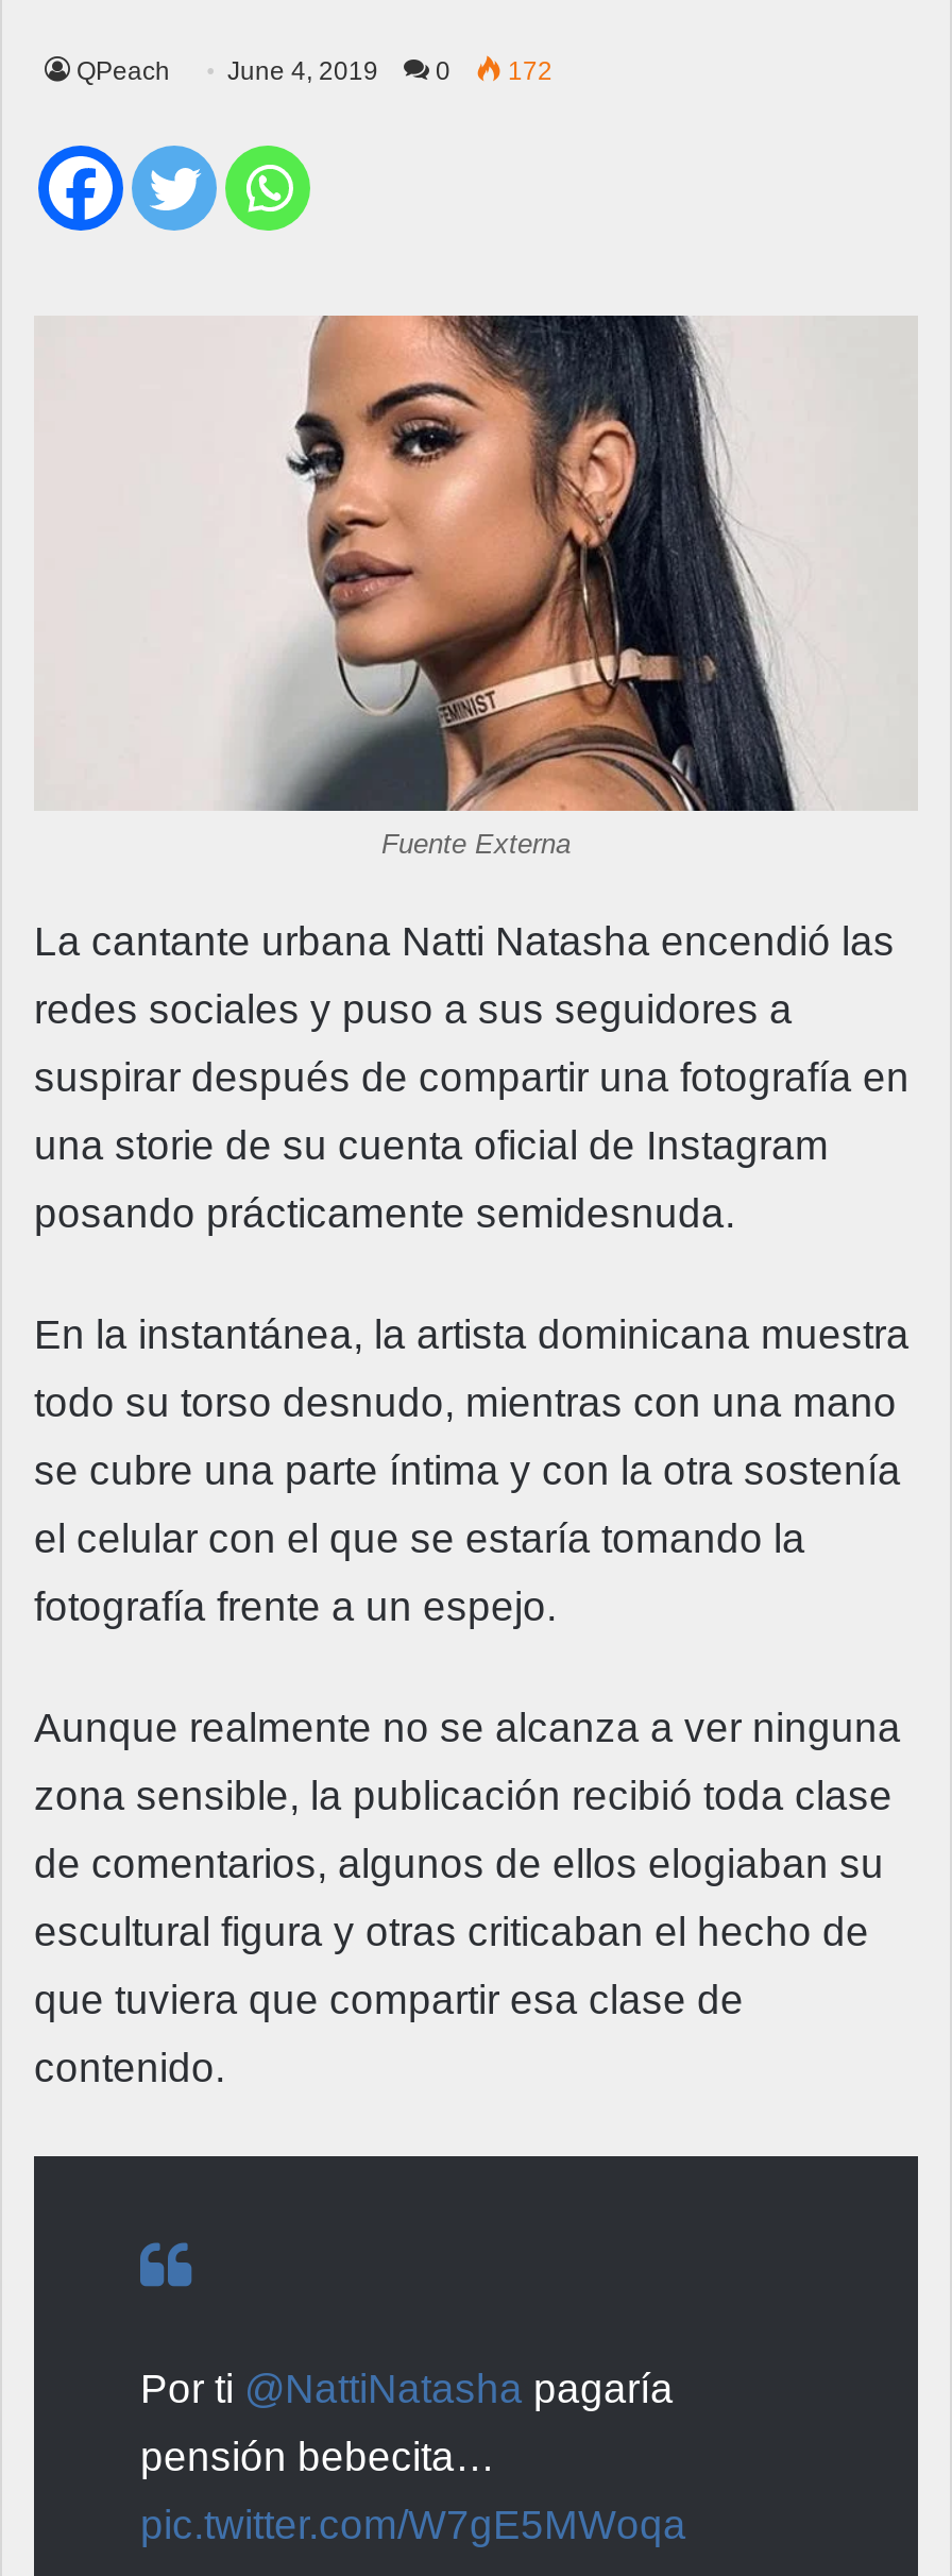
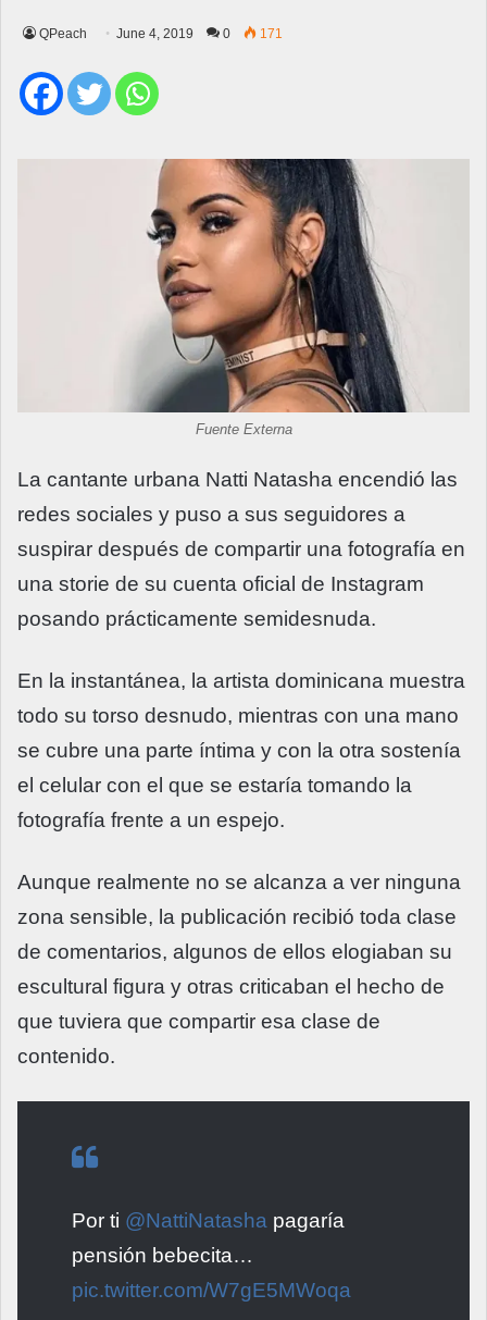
[76,55,552,85] QPeach June 4, 2019 0 172 -> [39,26,283,41] QPeach June 4, 2019 0 171

